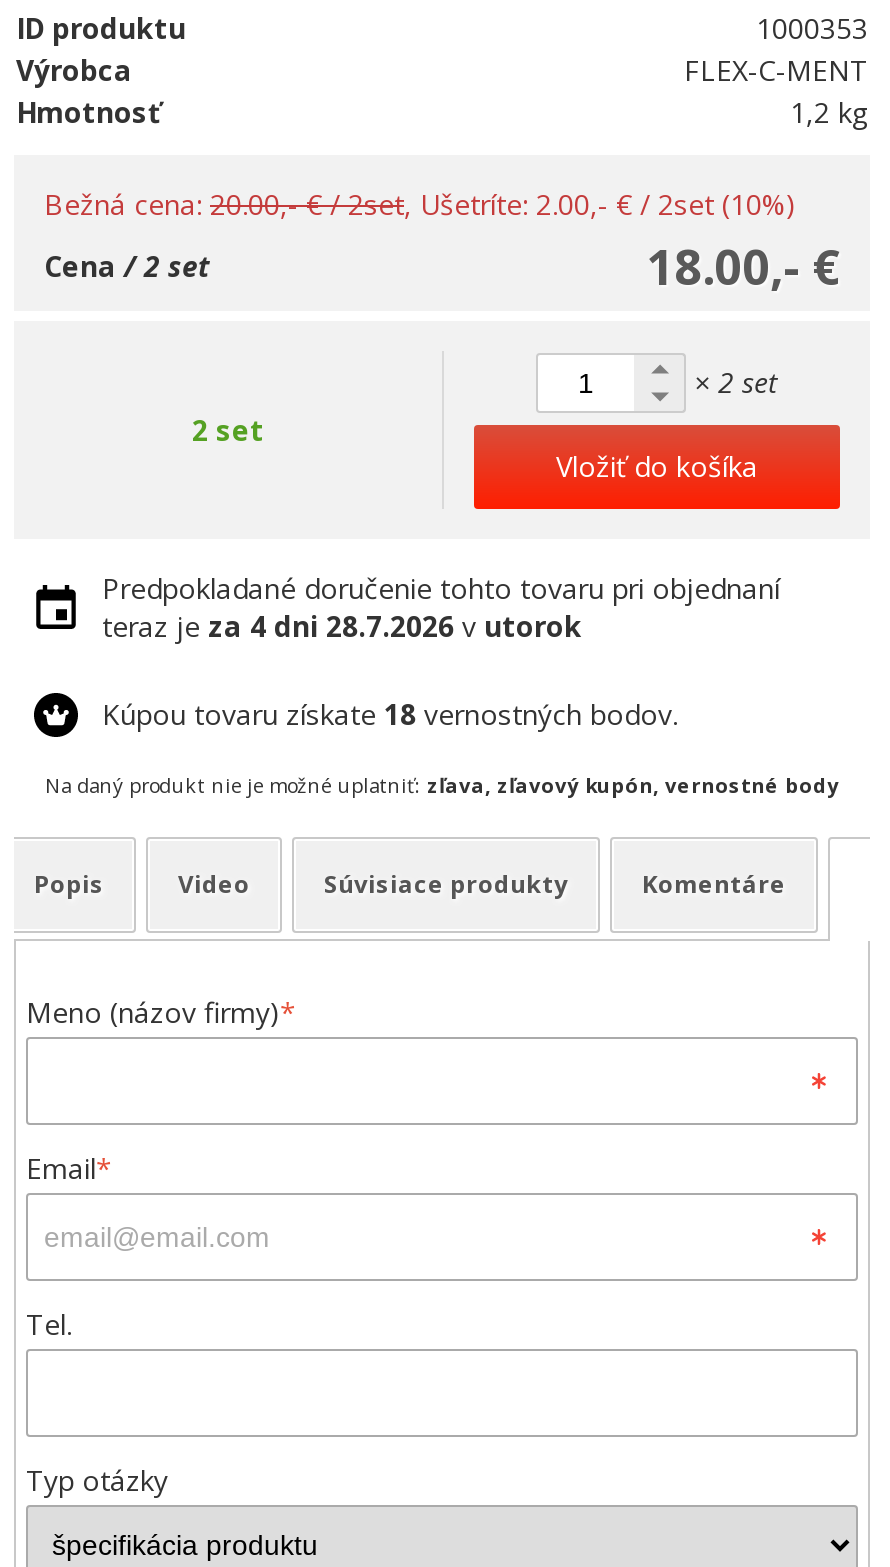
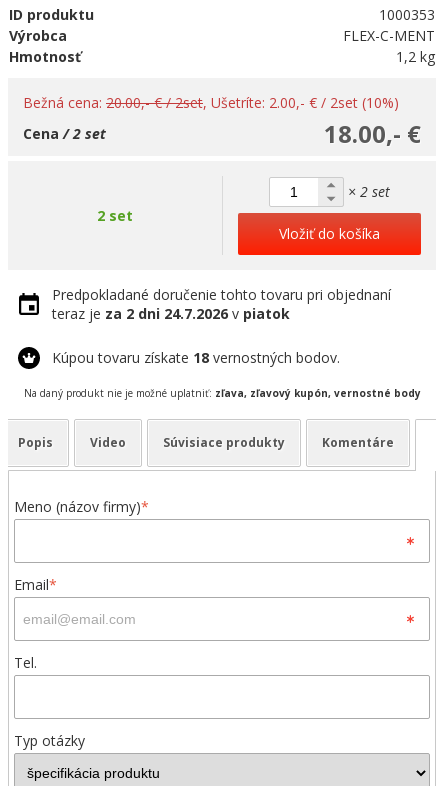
[102,607,582,645] teraz je za 4 dni 28.7.2026 v utorok -> [52,304,290,323] teraz je za 2 dni 24.7.2026 v piatok

